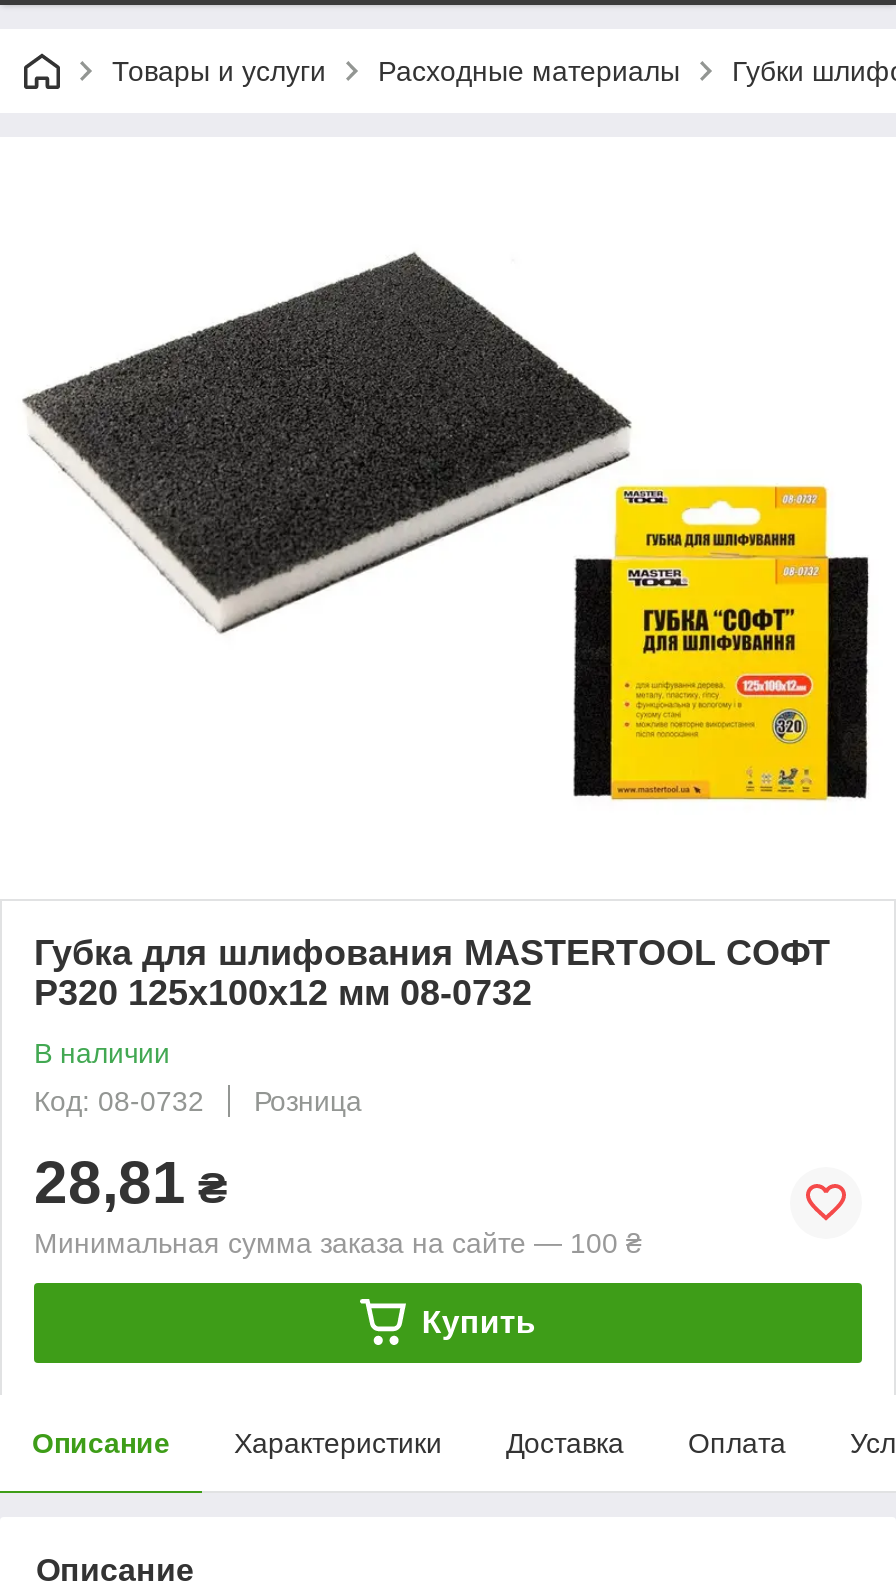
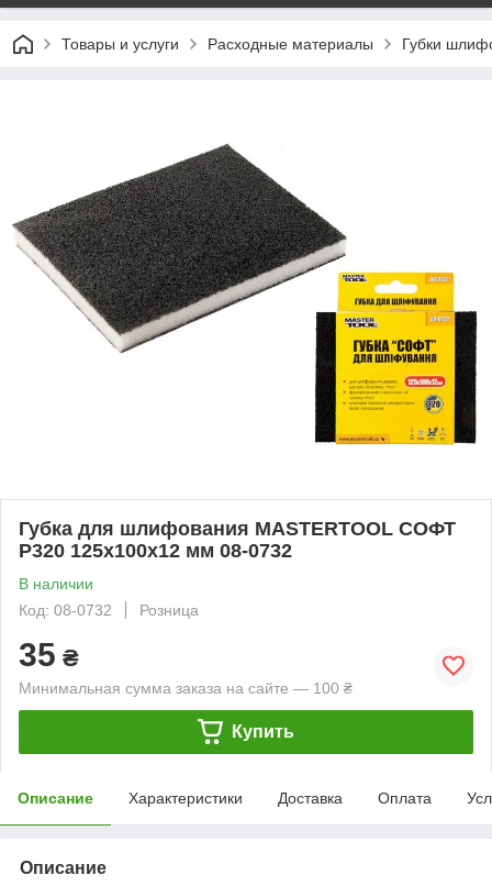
[34,1149,228,1215] 28,81 ₴ -> [19,636,79,673] 35 ₴

